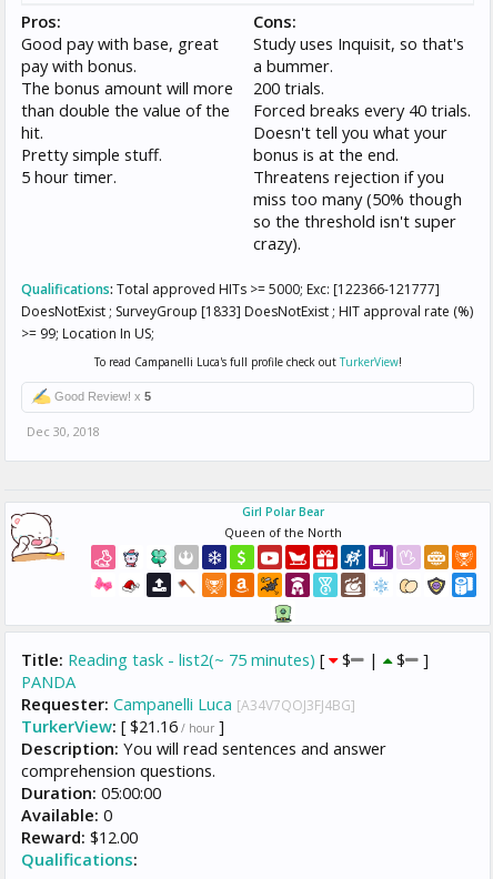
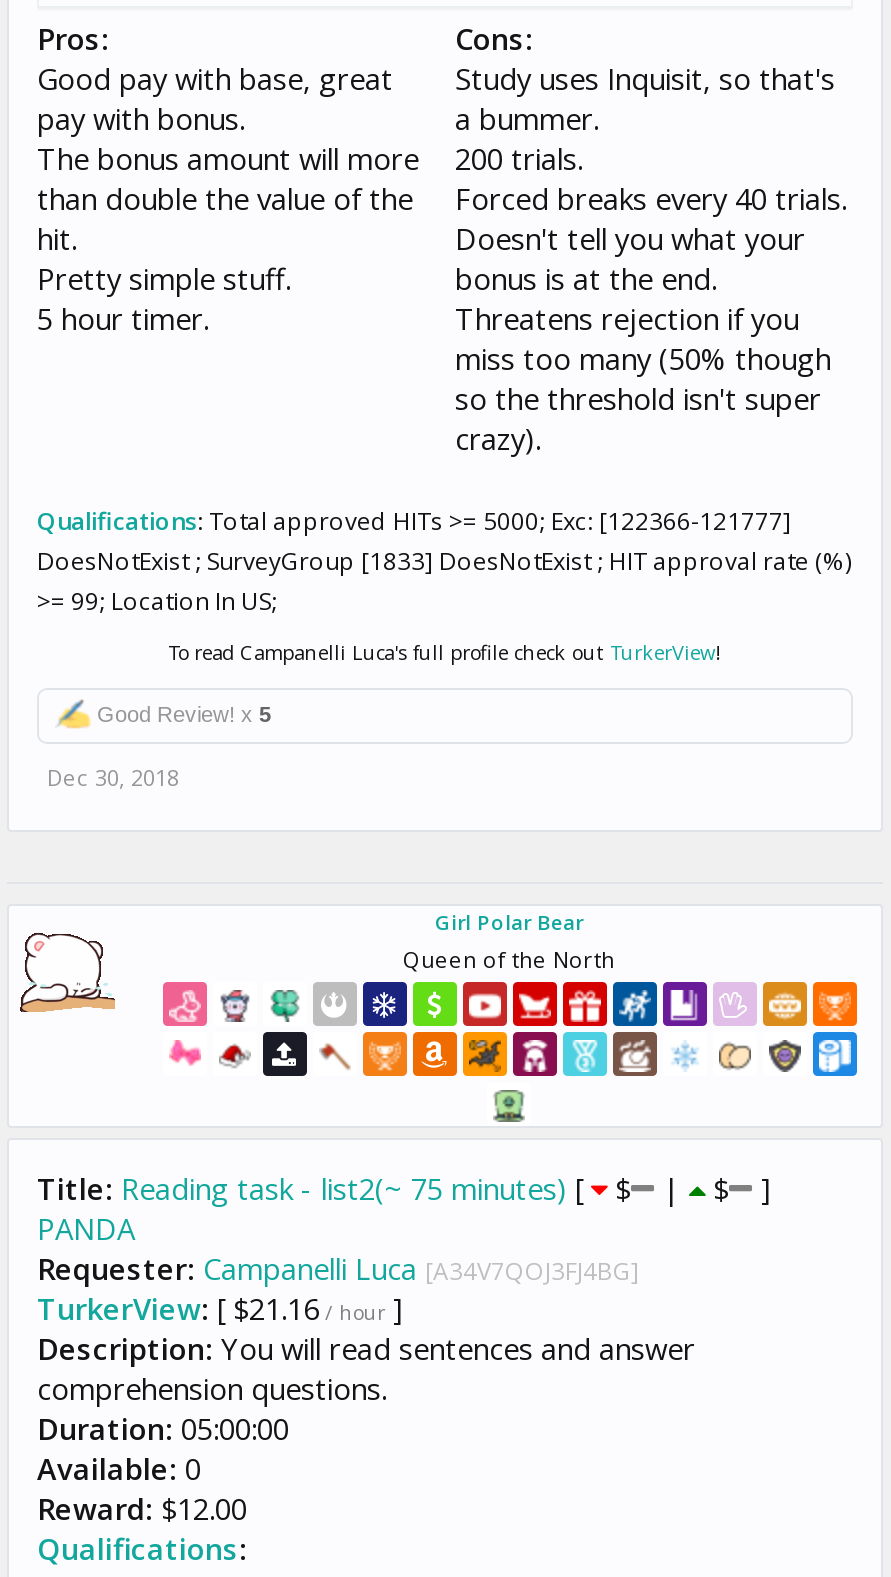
[10,512,63,557] [image] -> [19,924,113,1002] [image]

